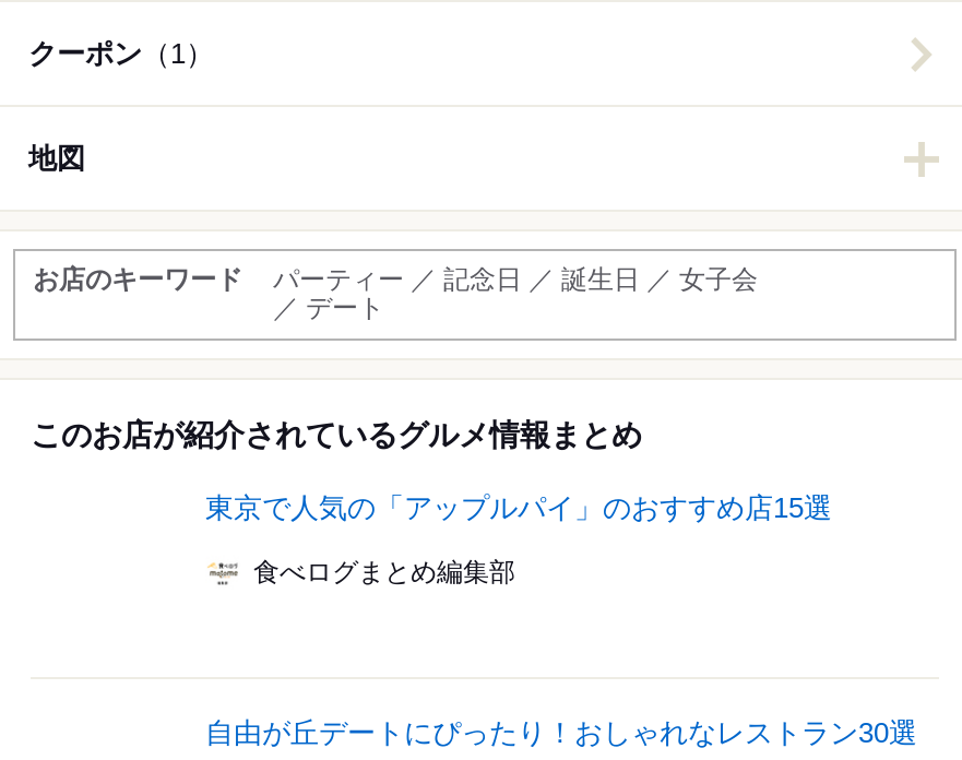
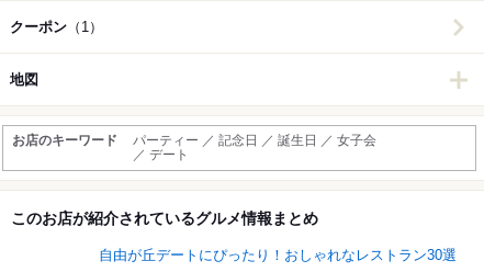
[205,492,832,588] 東京で人気の「アップルパイ」のおすすめ店15選 | 食べログまとめ編集部 -> none

